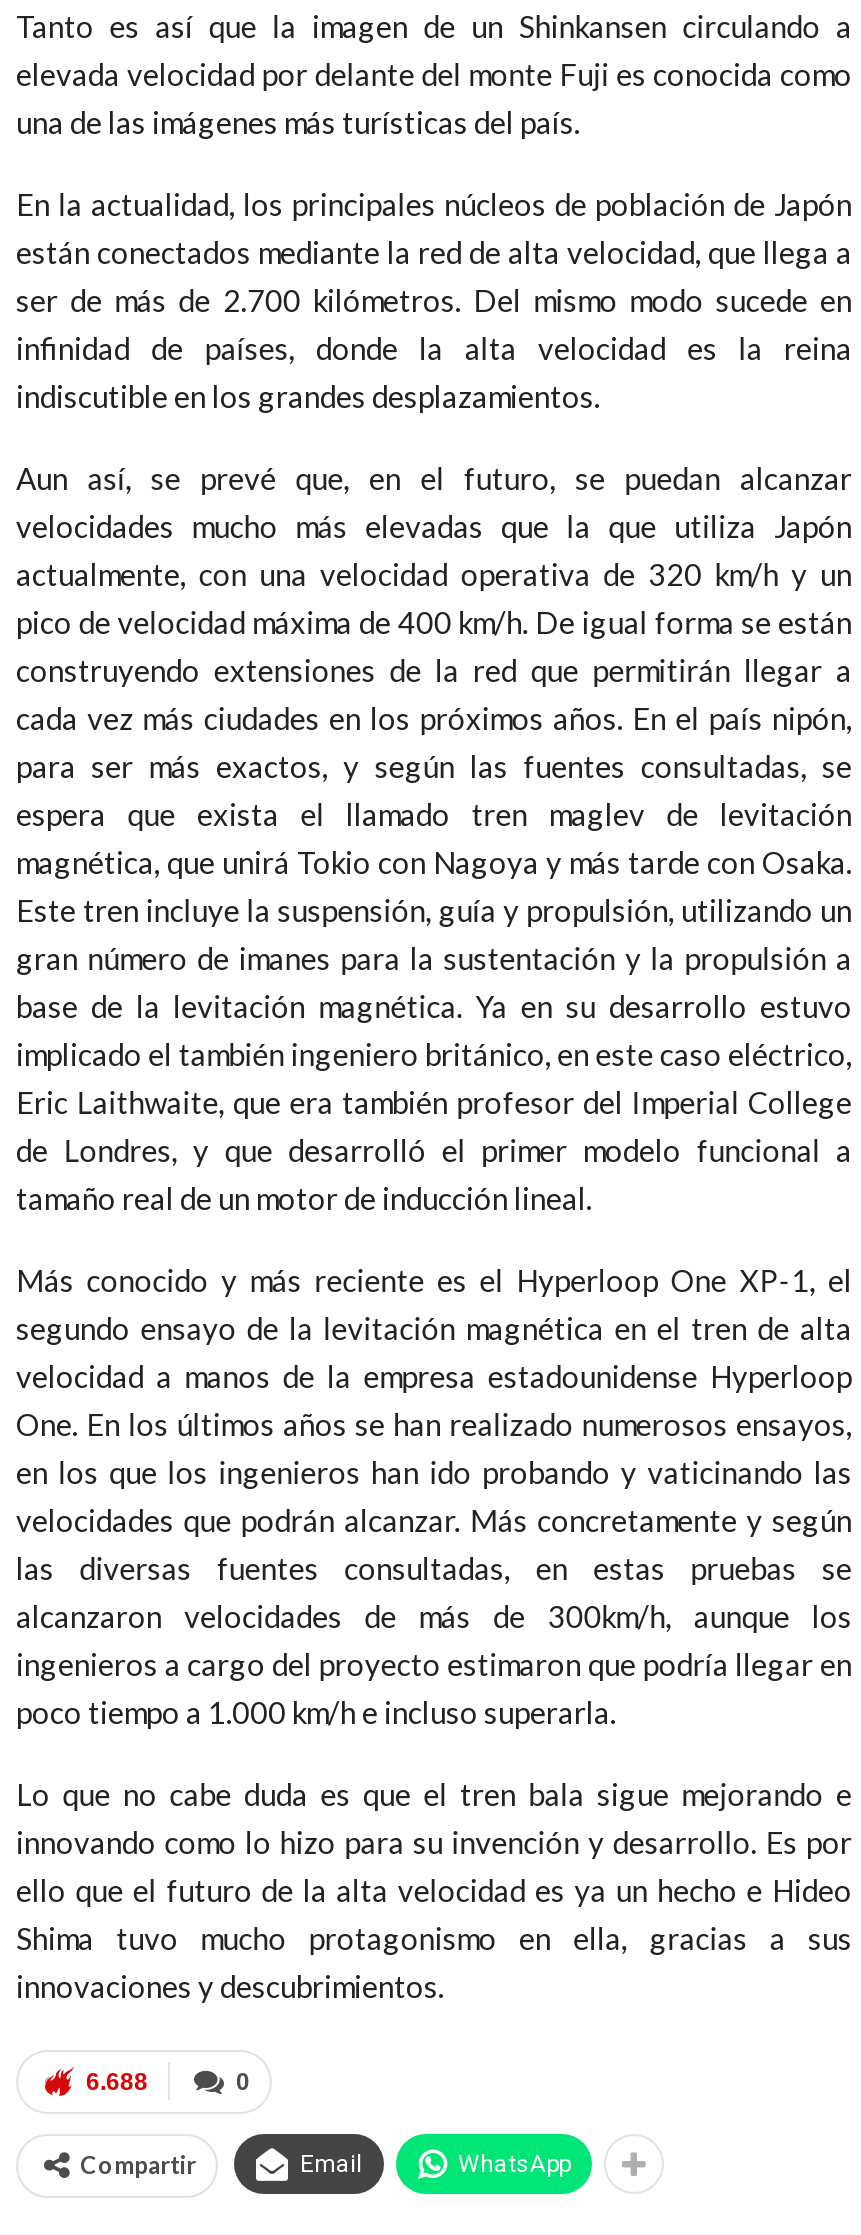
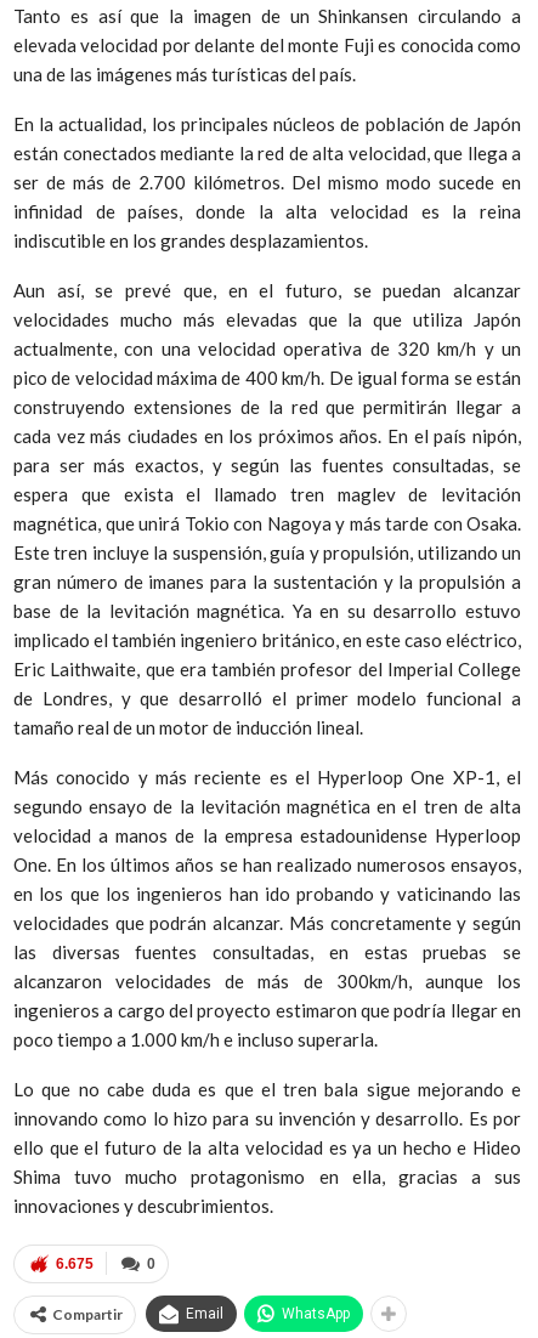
[86,2067,148,2095] 6.688 -> [56,1255,94,1272] 6.675

